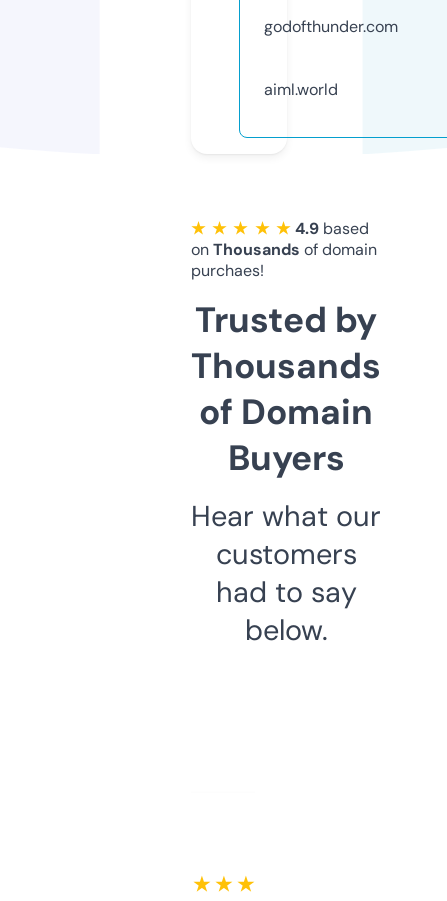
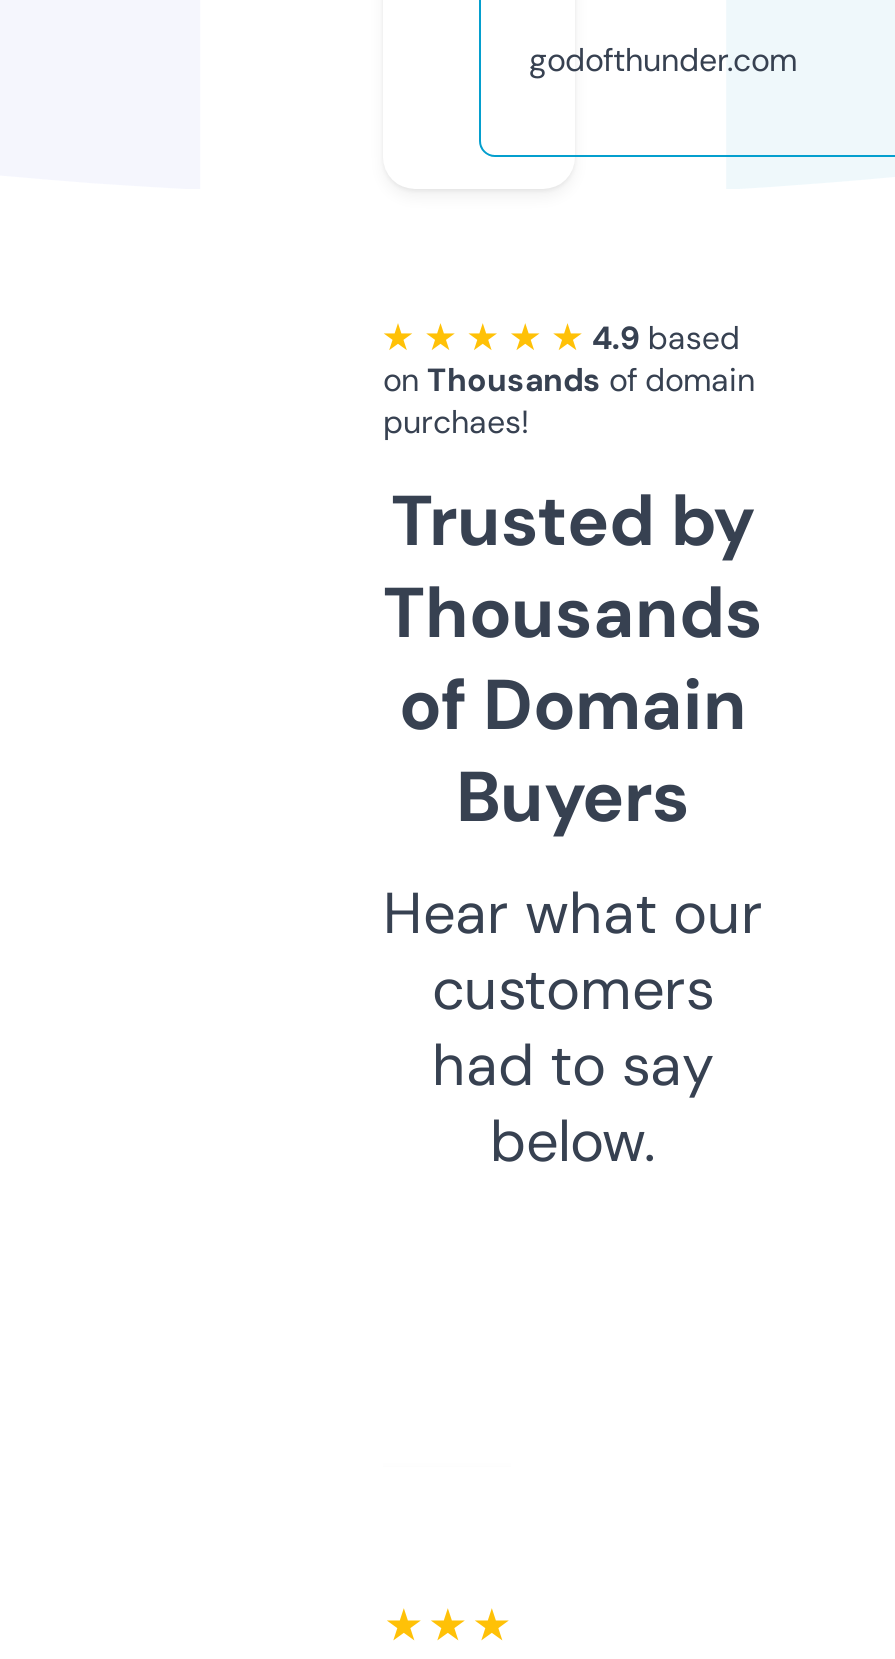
[264,79,338,100] aiml.world -> none

